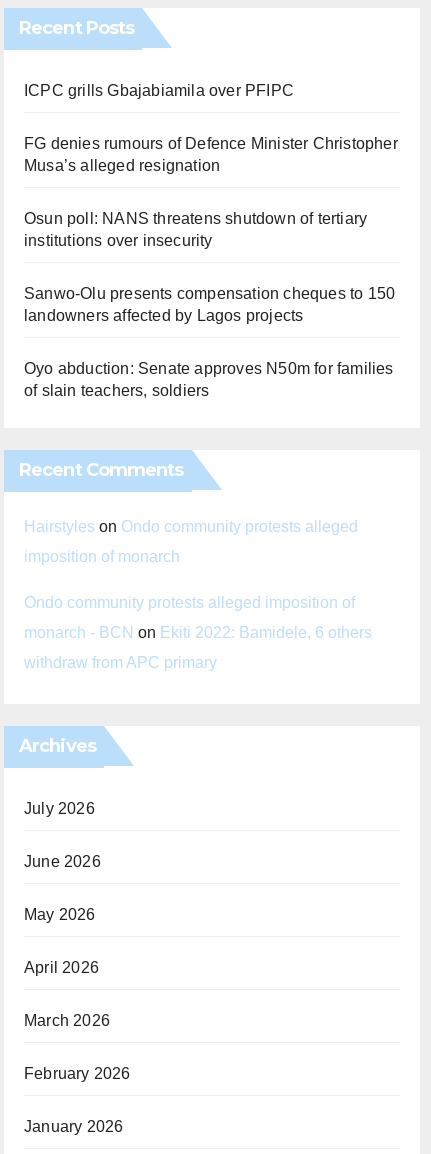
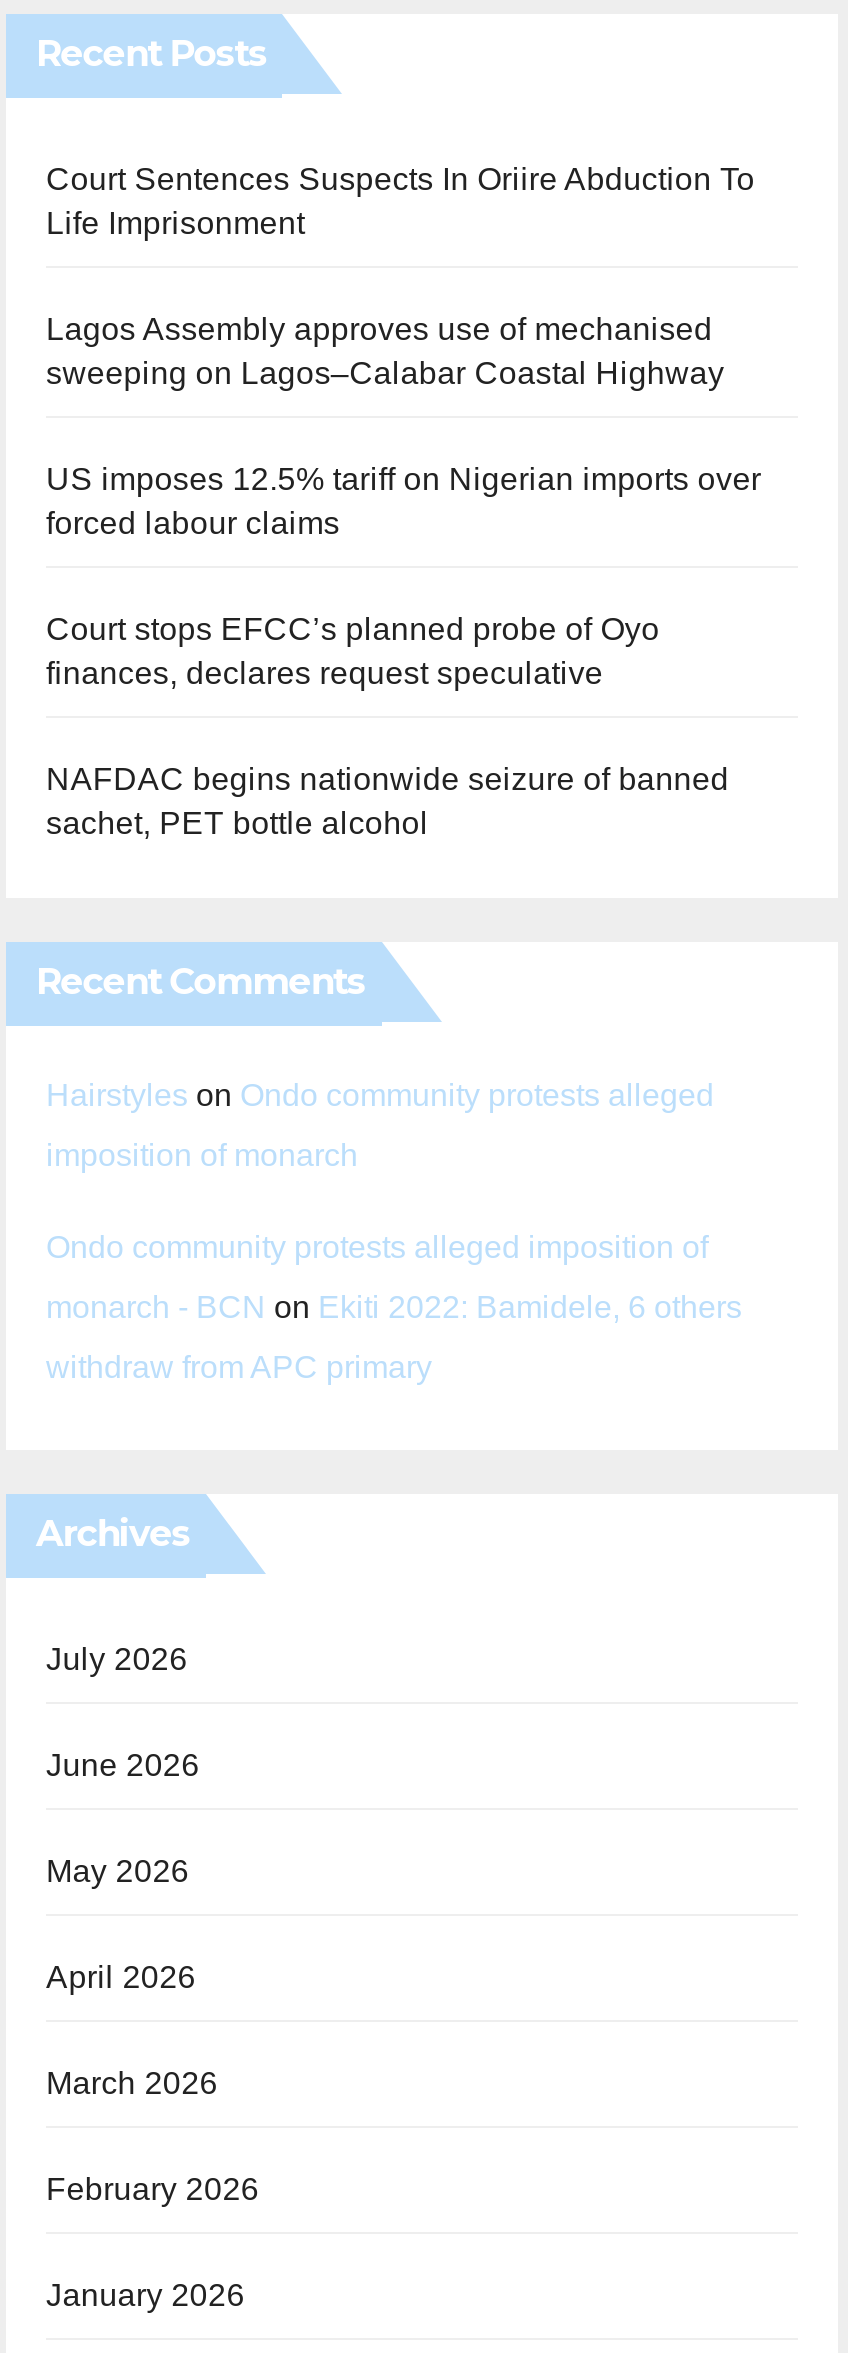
[24,82,294,99] ICPC grills Gbajabiamila over PFIPC -> [46,163,755,241] Court Sentences Suspects In Oriire Abduction To | Life Imprisonment
[24,135,398,174] FG denies rumours of Defence Minister Christopher | Musa’s alleged resignation -> [46,313,724,391] Lagos Assembly approves use of mechanised | sweeping on Lagos–Calabar Coastal Highway
[24,210,367,249] Osun poll: NANS threatens shutdown of tertiary | institutions over insecurity -> [46,463,761,541] US imposes 12.5% tariff on Nigerian imports over | forced labour claims
[24,285,395,324] Sanwo-Olu presents compensation cheques to 150 | landowners affected by Lagos projects -> [46,613,660,691] Court stops EFCC’s planned probe of Oyo | finances, declares request speculative
[24,360,394,399] Oyo abduction: Senate approves N50m for families | of slain teachers, soldiers -> [46,763,729,841] NAFDAC begins nationwide seizure of banned | sachet, PET bottle alcohol

